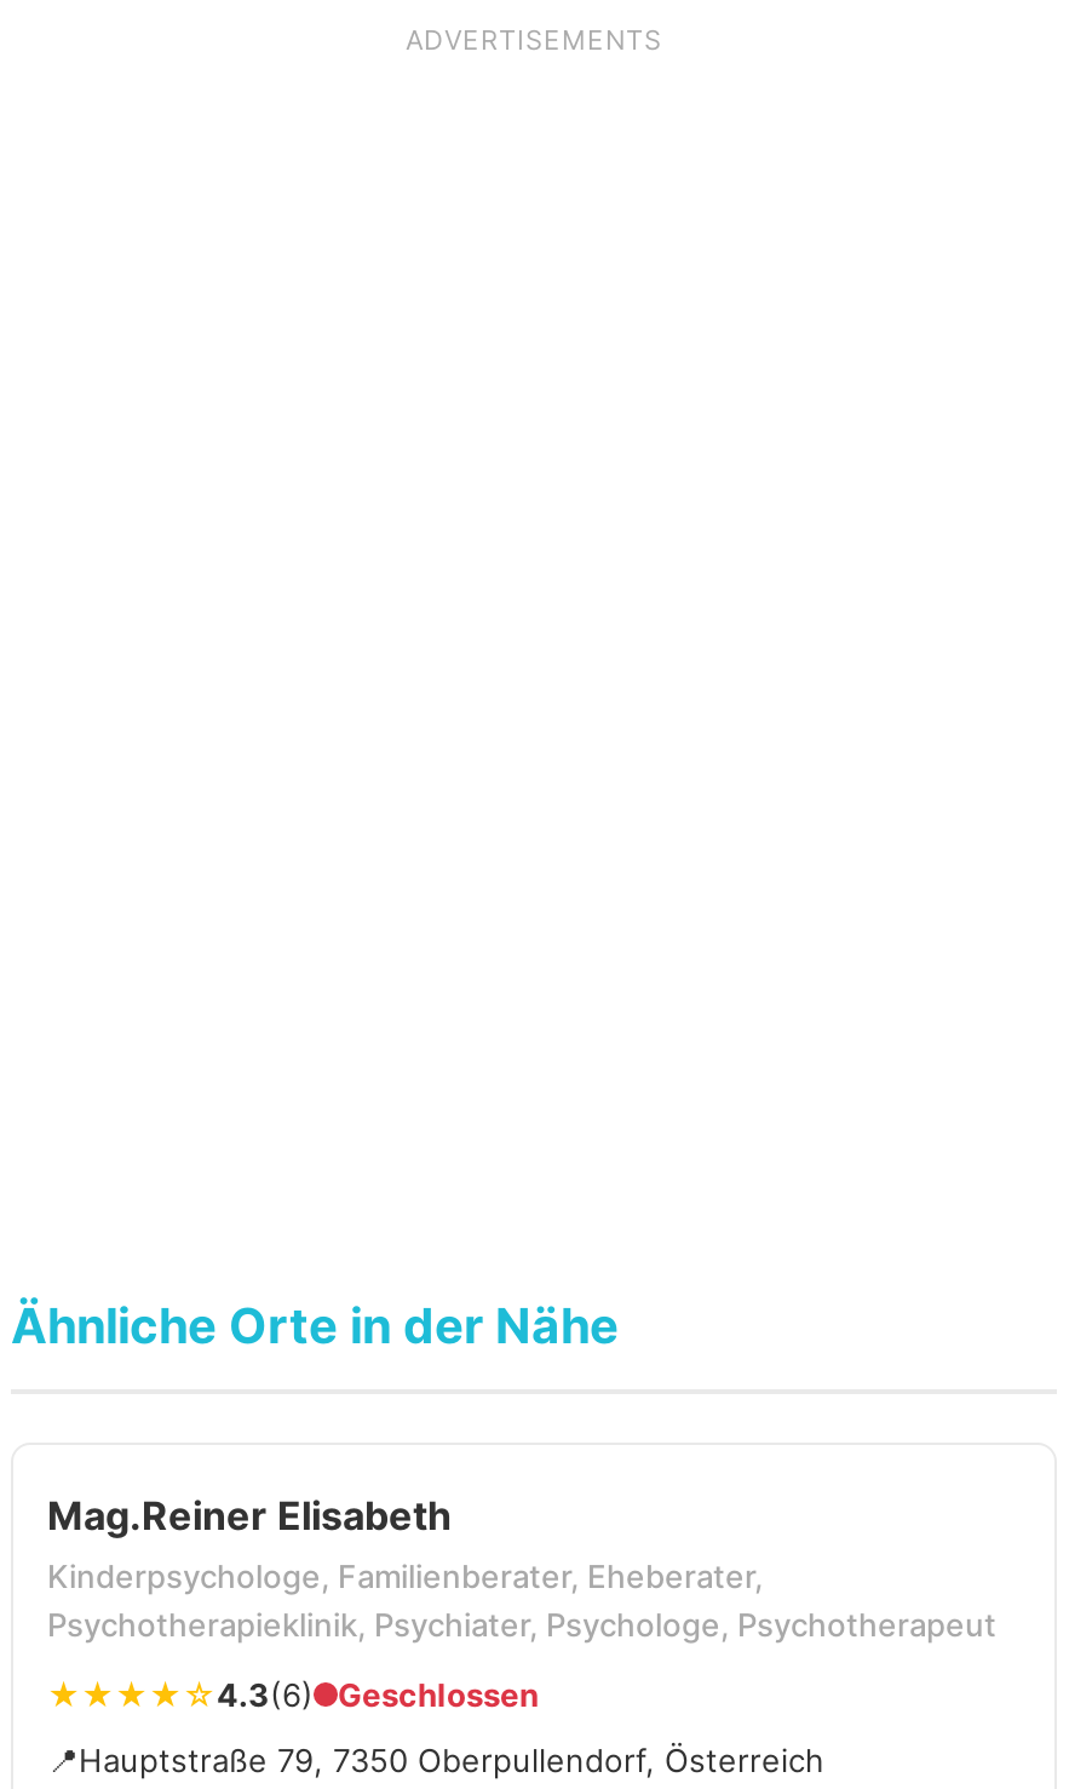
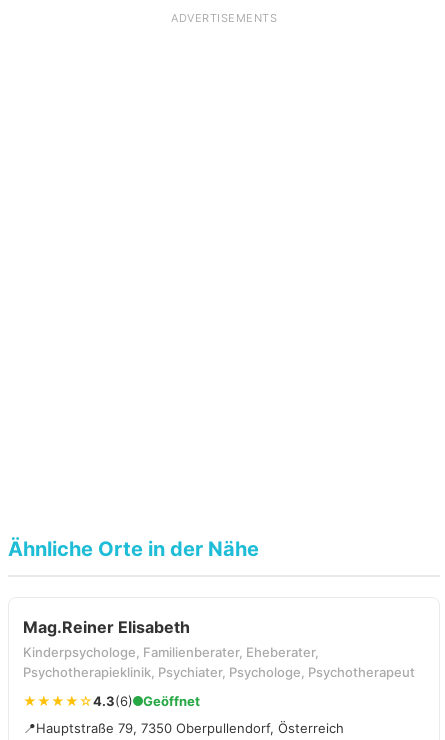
[338,1675,539,1714] Geschlossen -> [143,693,200,709] Geöffnet

